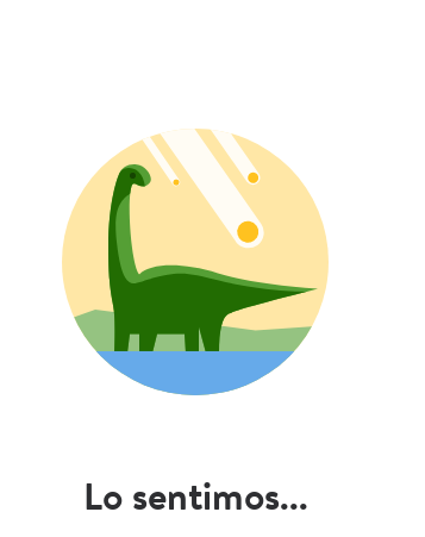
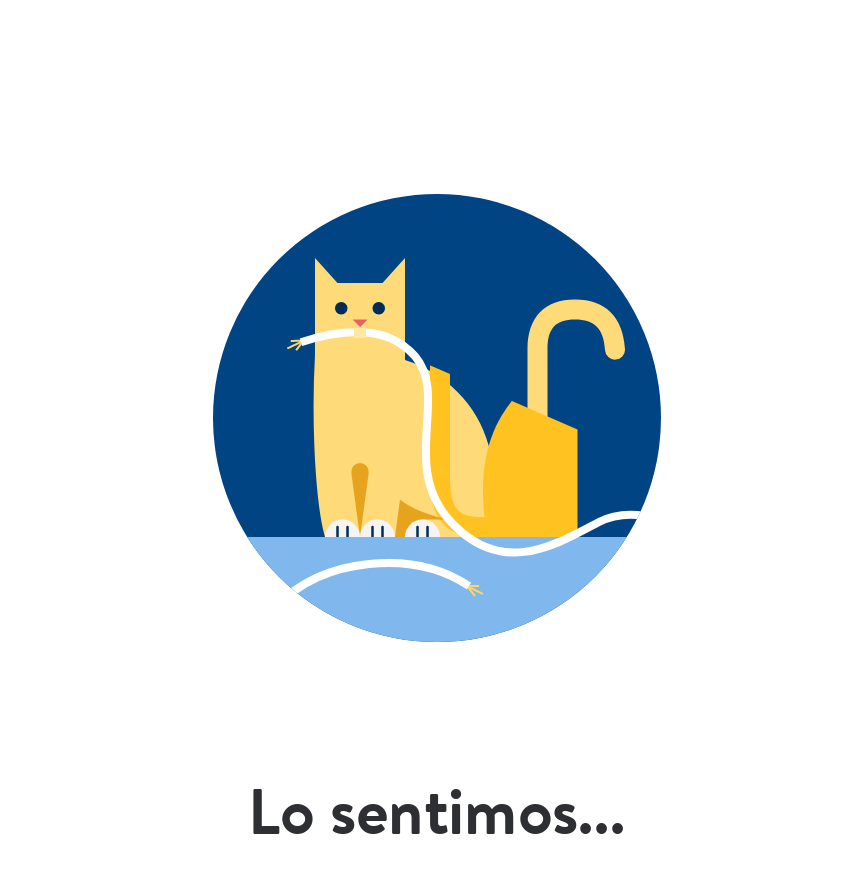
[62,129,329,368] [image] -> [211,192,663,598] [image]

